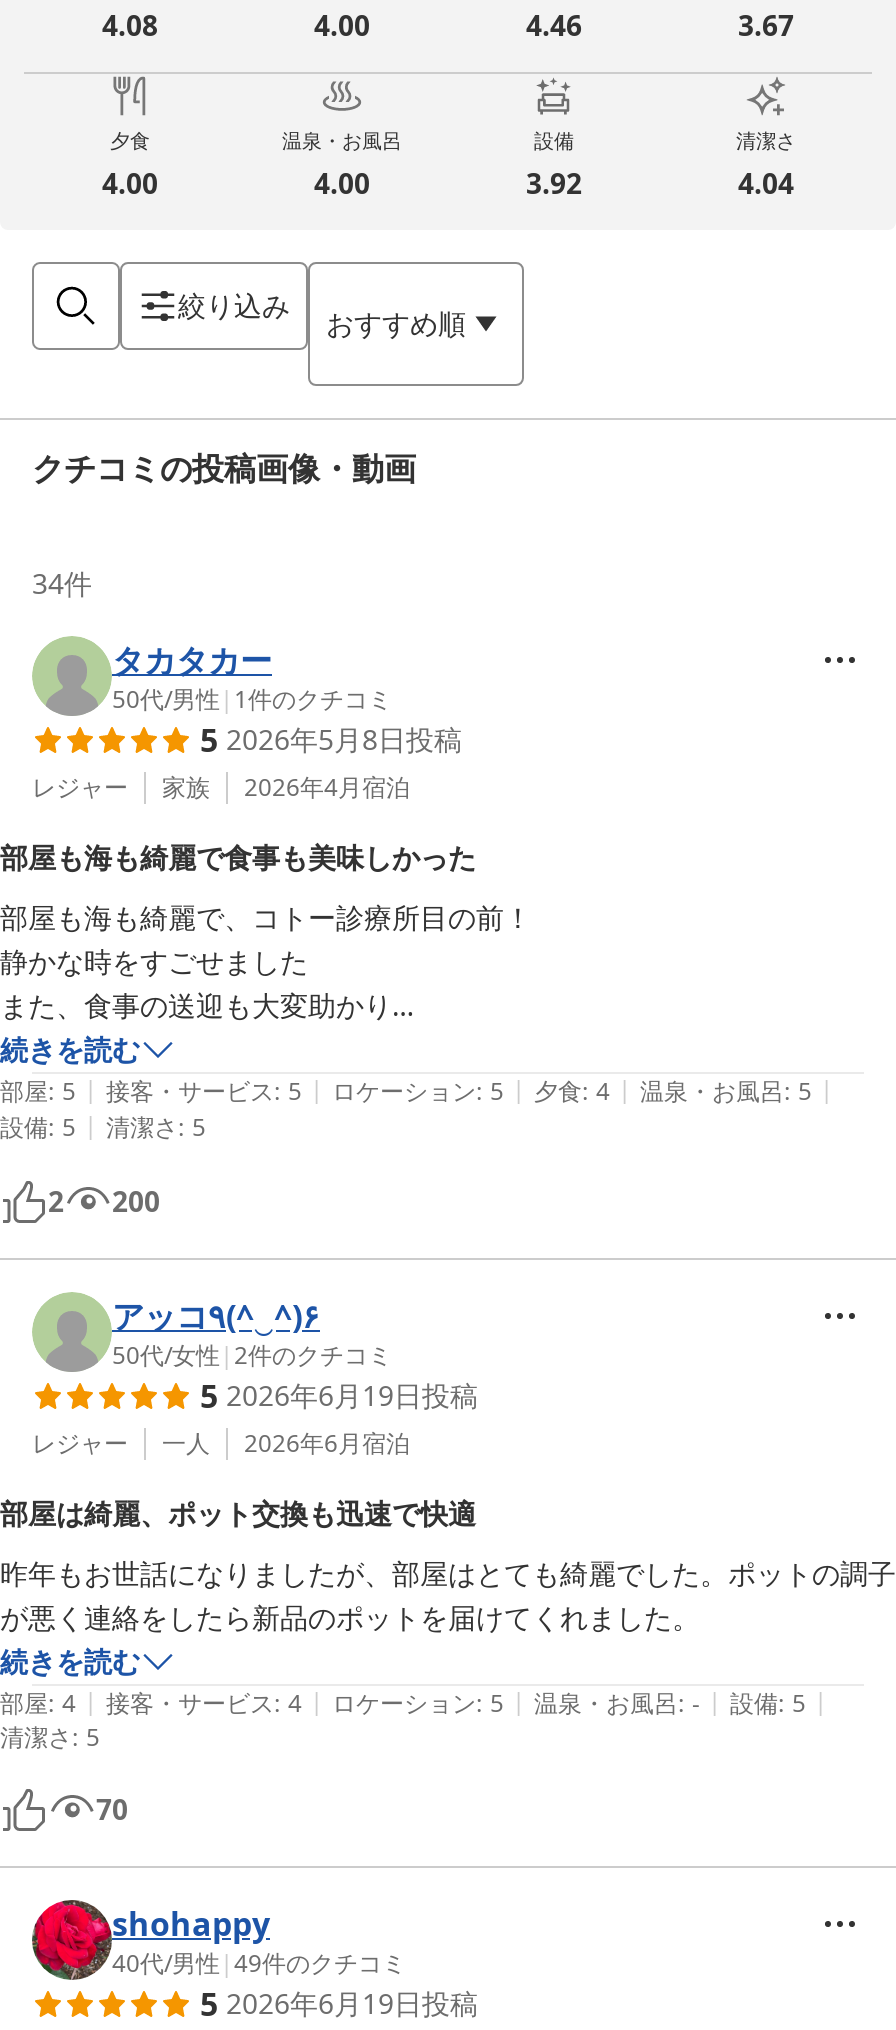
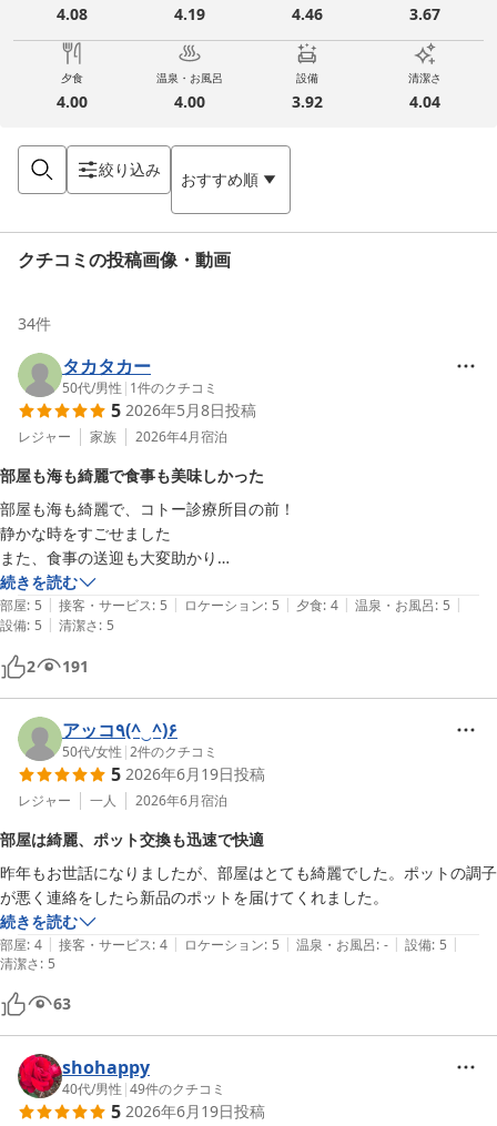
[314,6,370,44] 4.00 -> [174,3,205,24] 4.19
[48,1182,160,1220] 2 200 -> [27,656,89,677] 2 191
[96,1790,128,1828] 70 -> [53,993,71,1014] 63

